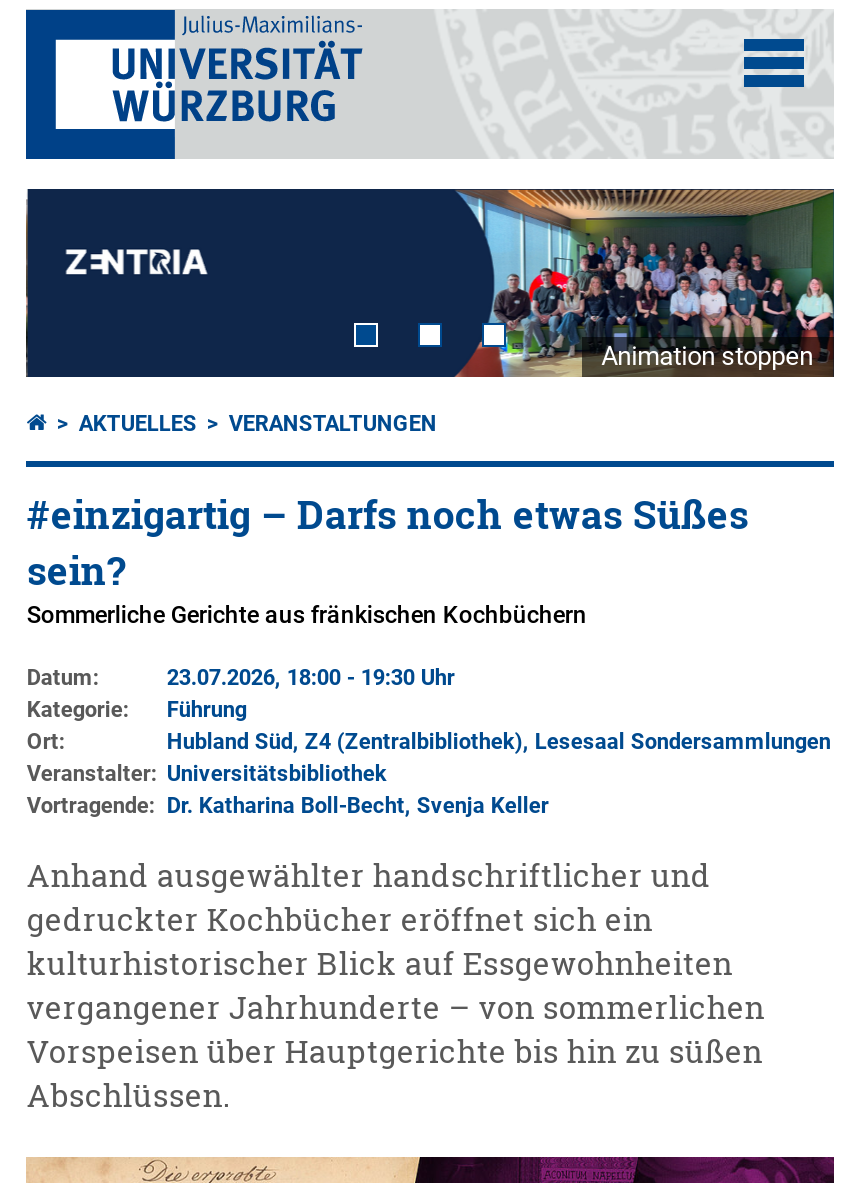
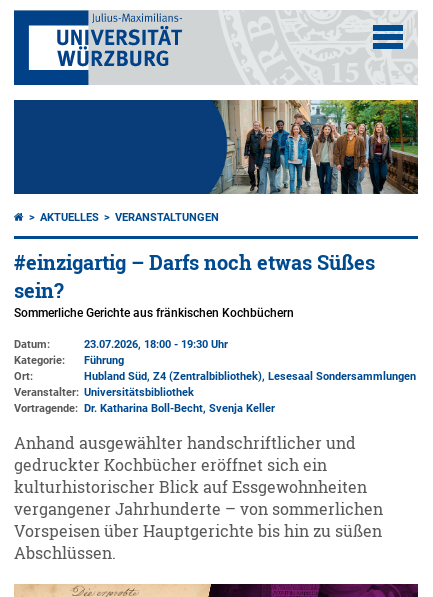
[24,187,836,379] [image] -> [13,99,418,195] [image]
[601,342,813,372] Animation stoppen -> none

